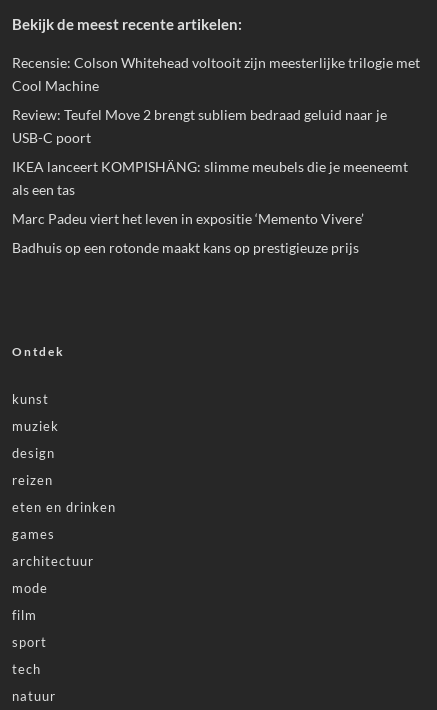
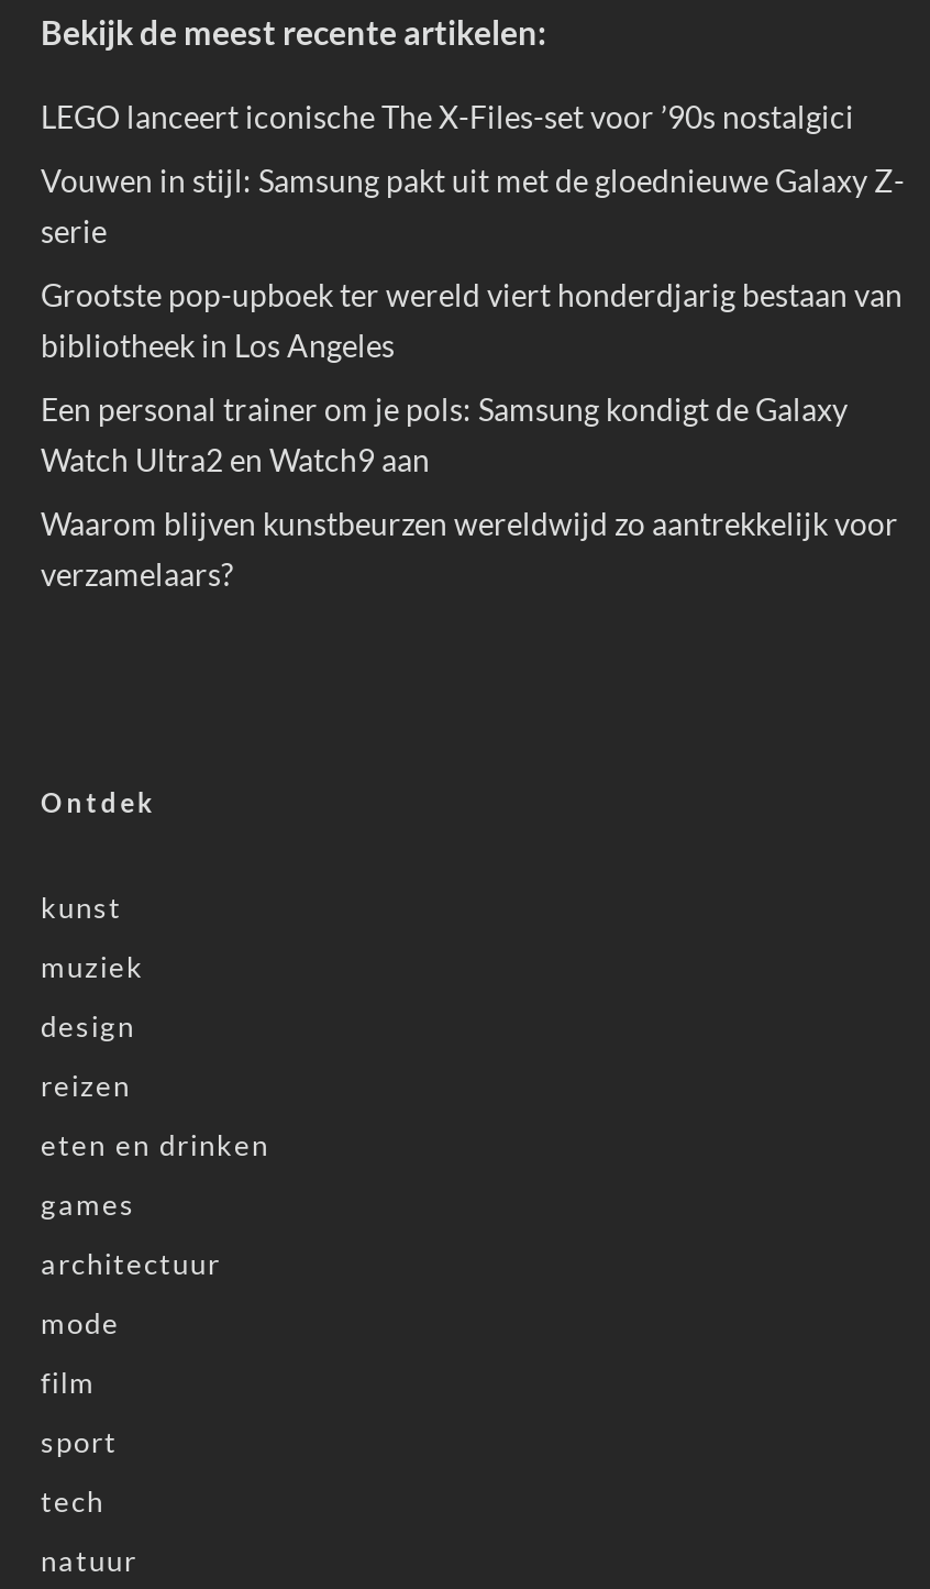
[12,54,420,94] Recensie: Colson Whitehead voltooit zijn meesterlijke trilogie met | Cool Machine -> [41,97,854,135] LEGO lanceert iconische The X-Files-set voor ’90s nostalgici
[12,106,387,146] Review: Teufel Move 2 brengt subliem bedraad geluid naar je | USB-C poort -> [41,161,905,249] Vouwen in stijl: Samsung pakt uit met de gloednieuwe Galaxy Z- | serie
[12,158,408,198] IKEA lanceert KOMPISHÄNG: slimme meubels die je meeneemt | als een tas -> [41,276,903,364] Grootste pop-upboek ter wereld viert honderdjarig bestaan van | bibliotheek in Los Angeles
[12,210,364,227] Marc Padeu viert het leven in expositie ‘Memento Vivere’ -> [41,390,848,478] Een personal trainer om je pols: Samsung kondigt de Galaxy | Watch Ultra2 en Watch9 aan
[12,239,359,256] Badhuis op een rotonde maakt kans op prestigieuze prijs -> [41,504,898,592] Waarom blijven kunstbeurzen wereldwijd zo aantrekkelijk voor | verzamelaars?

